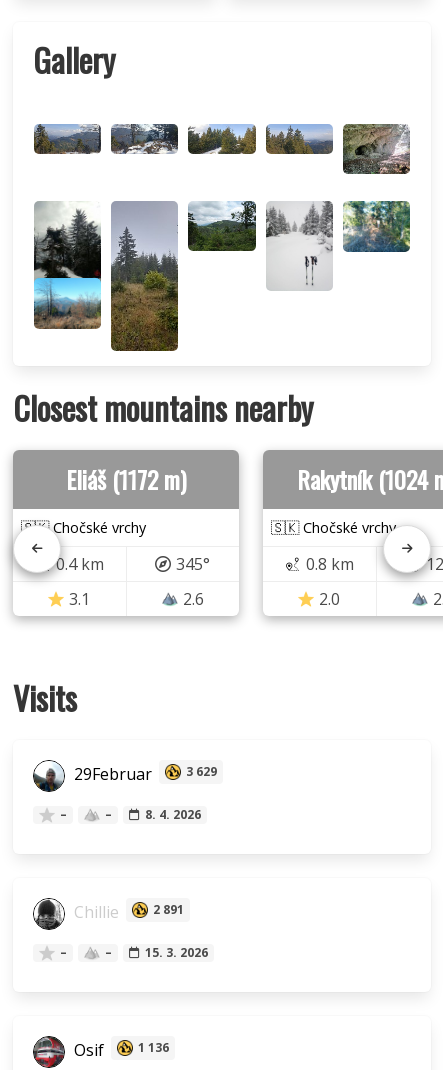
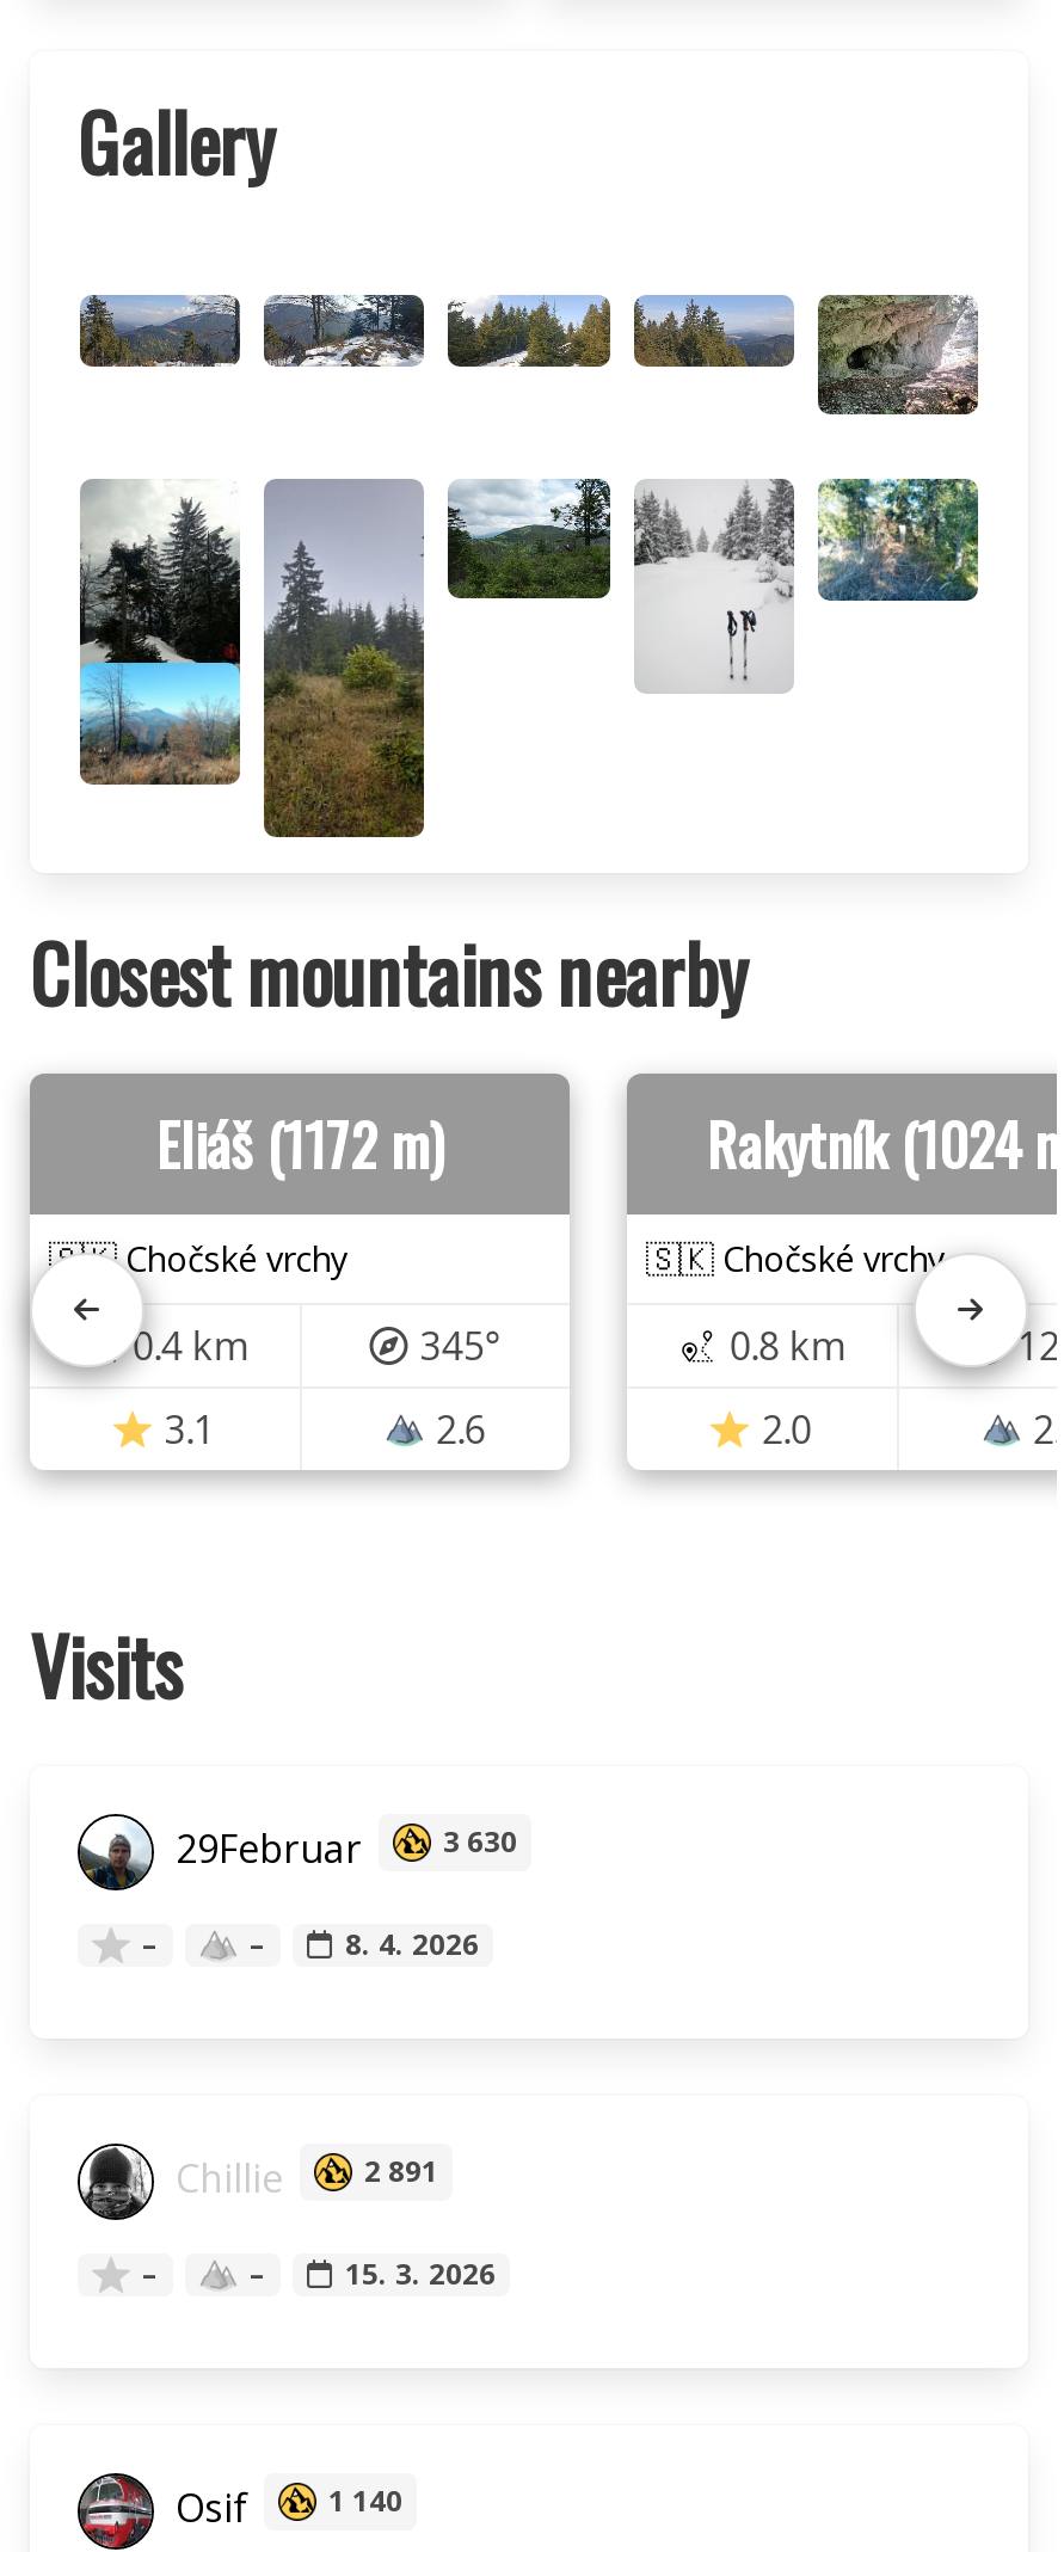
[70,763,217,785] 29Februar 3 629 -> [166,1821,517,1873] 29Februar 3 630
[70,1039,169,1061] Osif 1 136 -> [166,2480,402,2532] Osif 1 140

